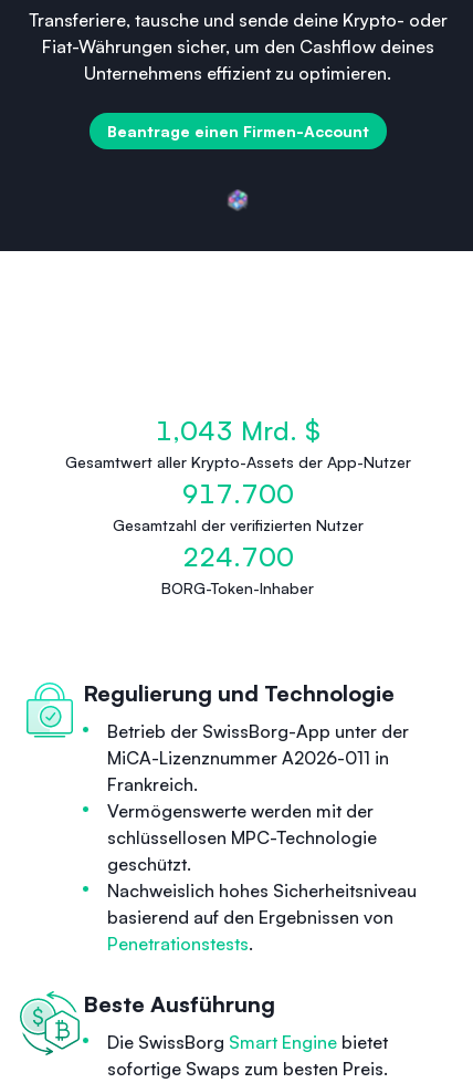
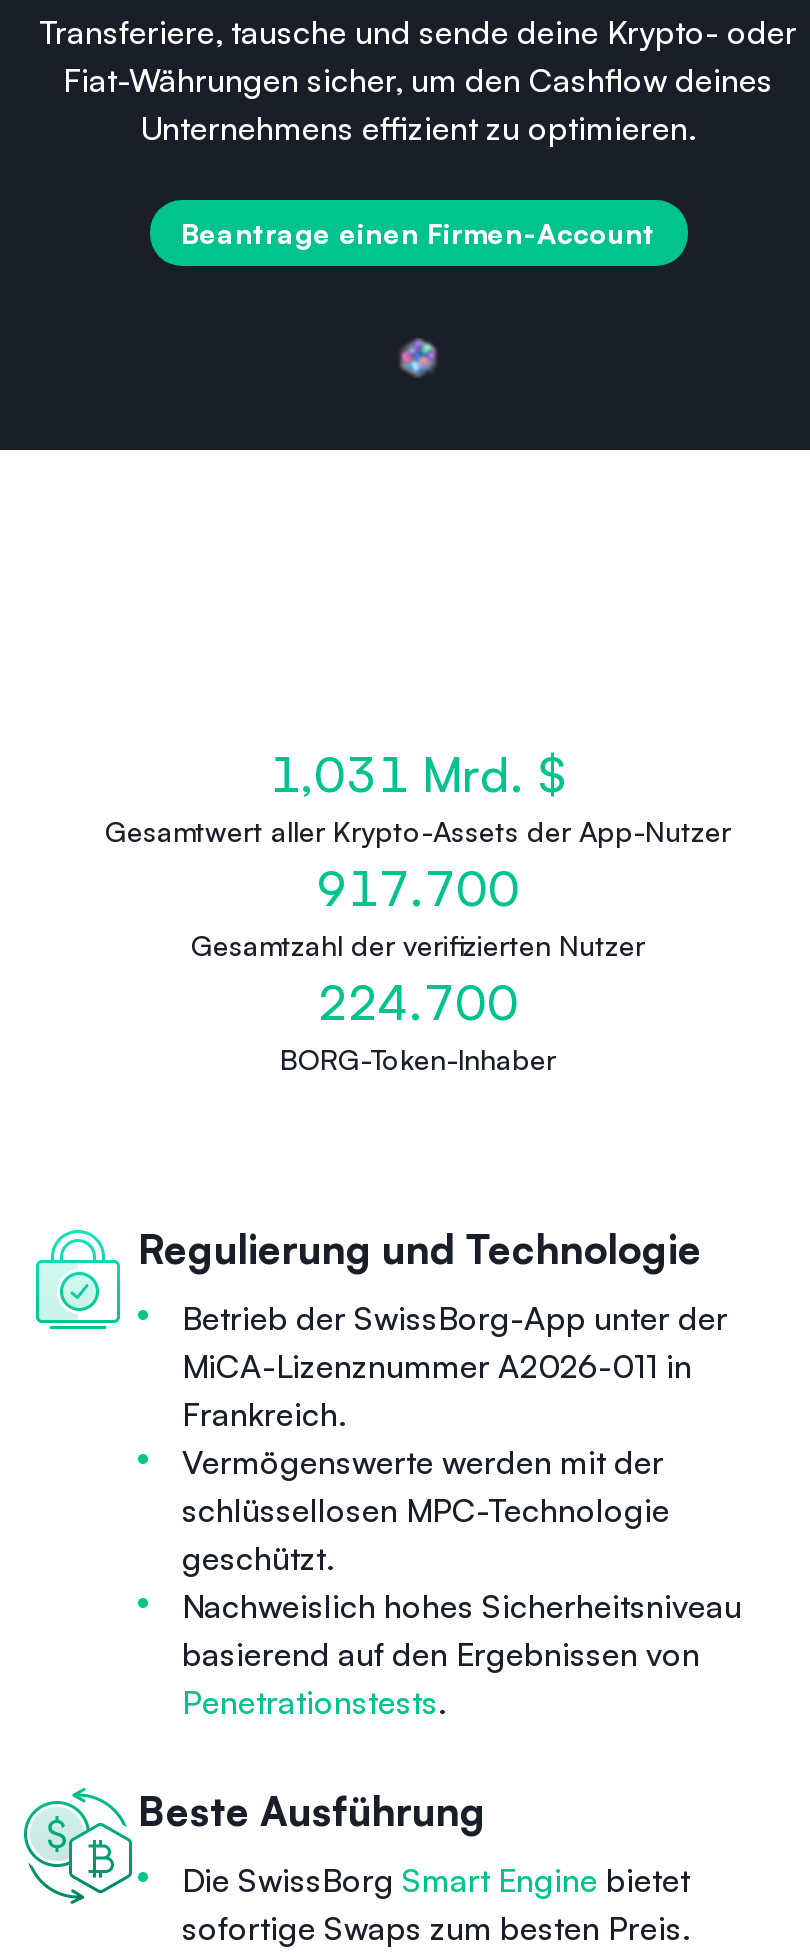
[155,414,320,447] 1,043 Mrd. $ -> [270,744,566,804] 1,031 Mrd. $

